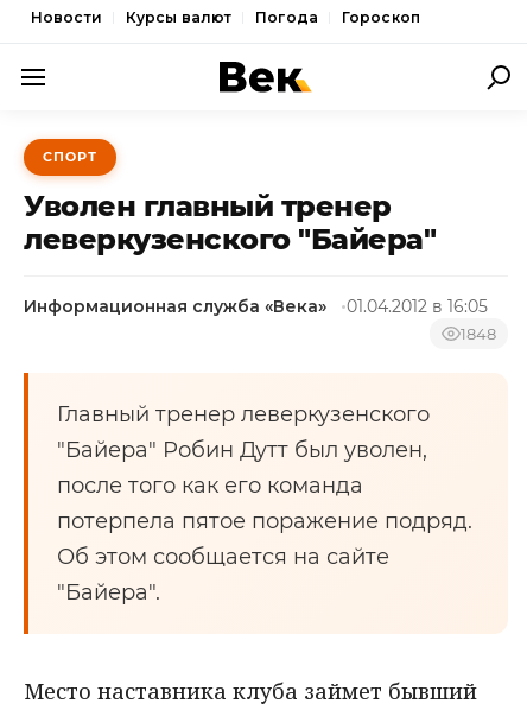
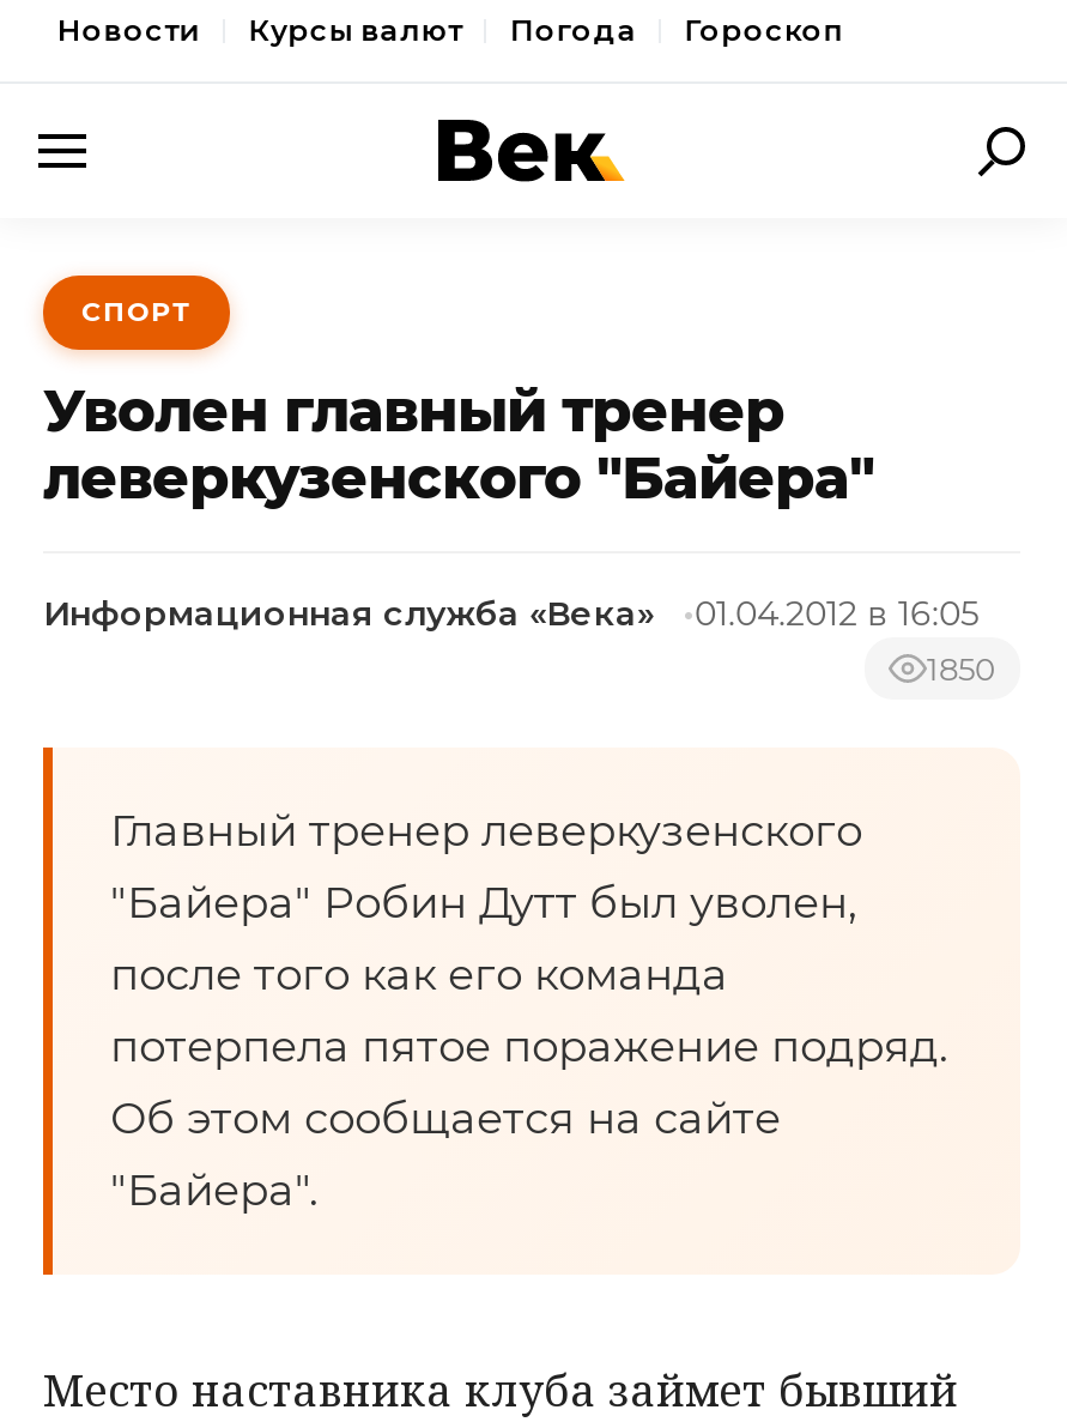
[461,324,496,343] 1848 -> [927,649,996,688] 1850

